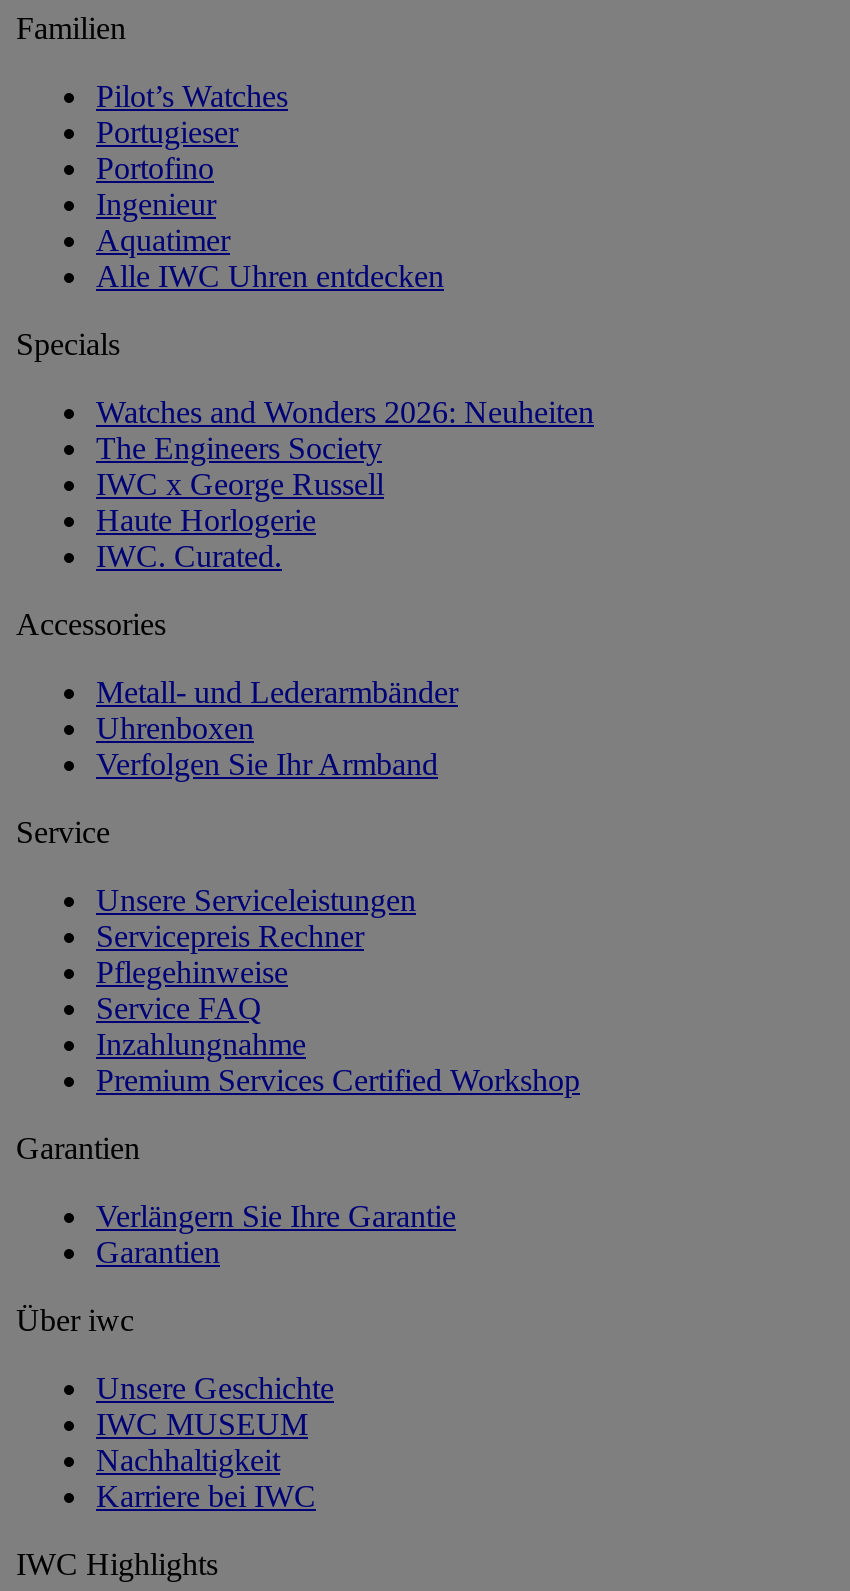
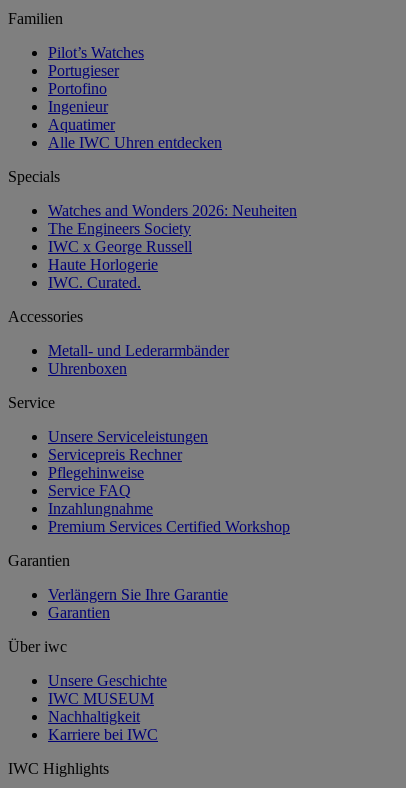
[96,748,438,782] Verfolgen Sie Ihr Armband -> none

